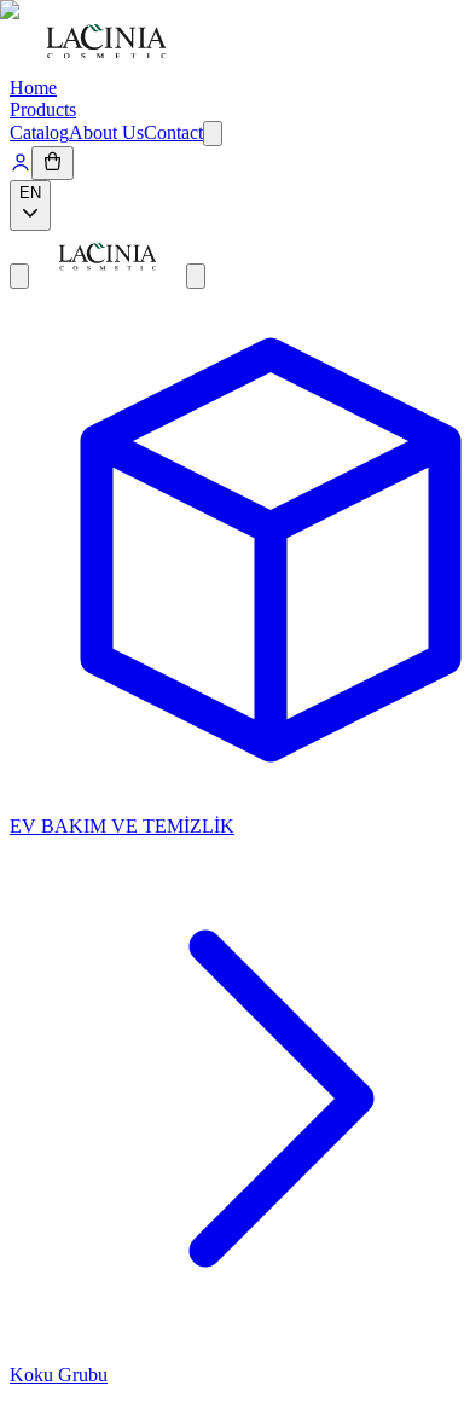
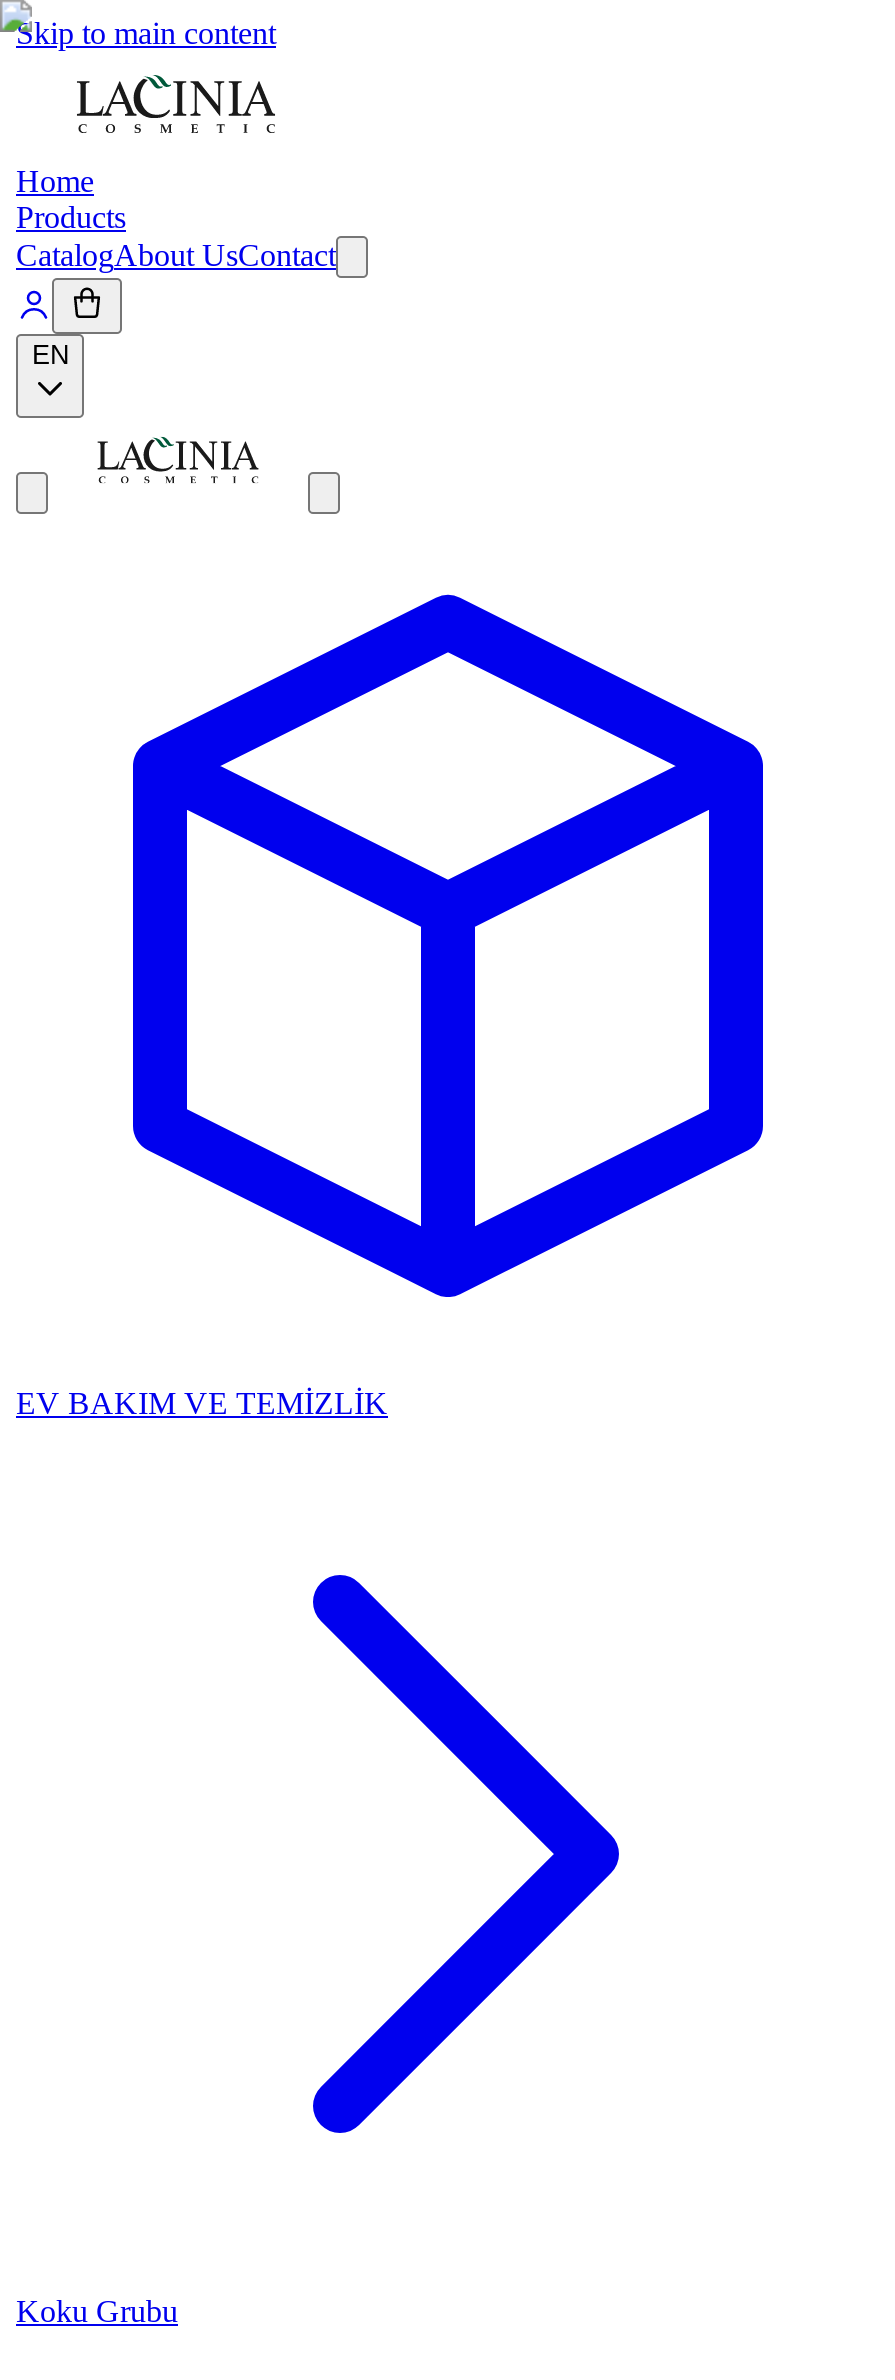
none -> [16,16,276,50] Skip to main content

